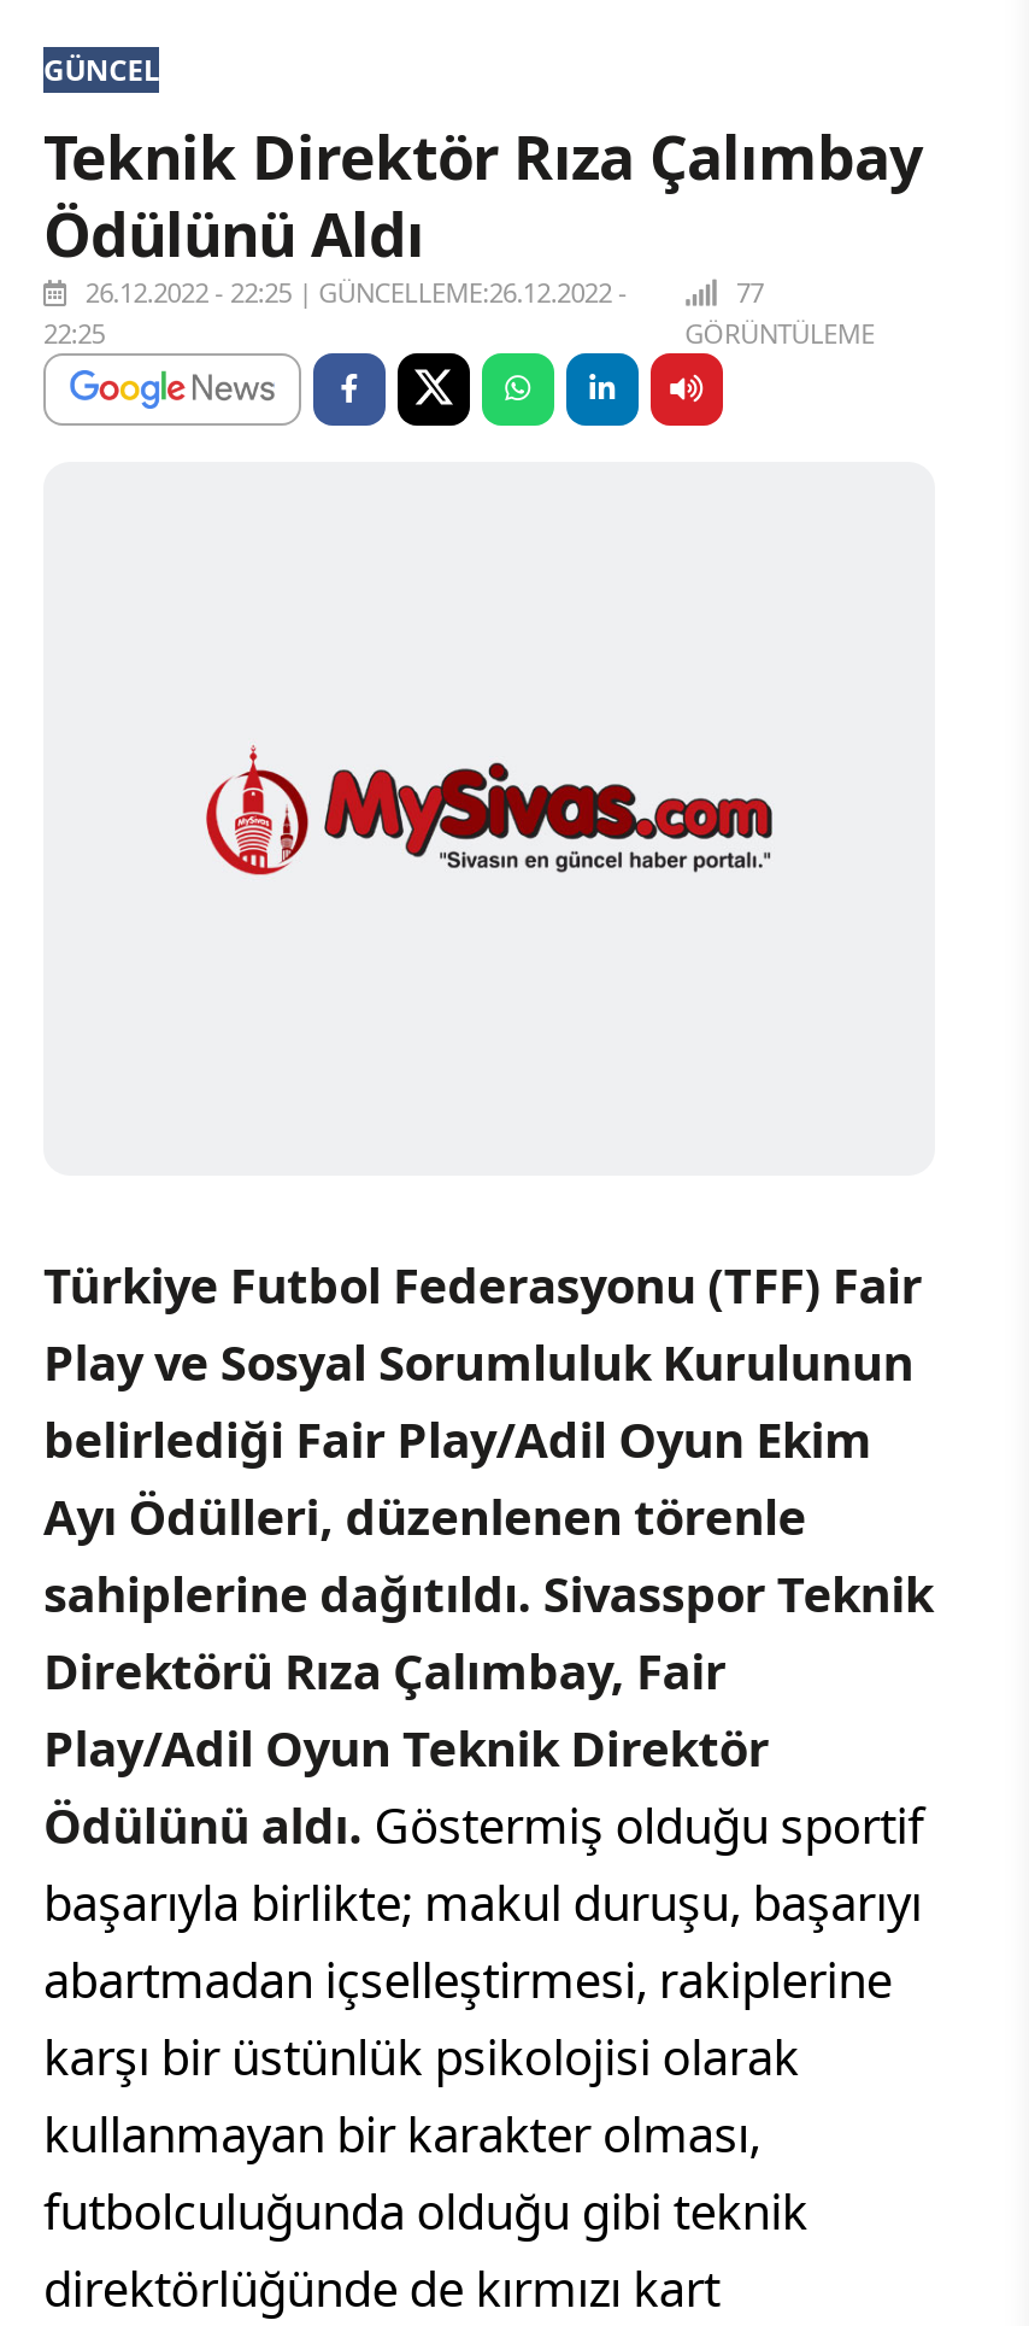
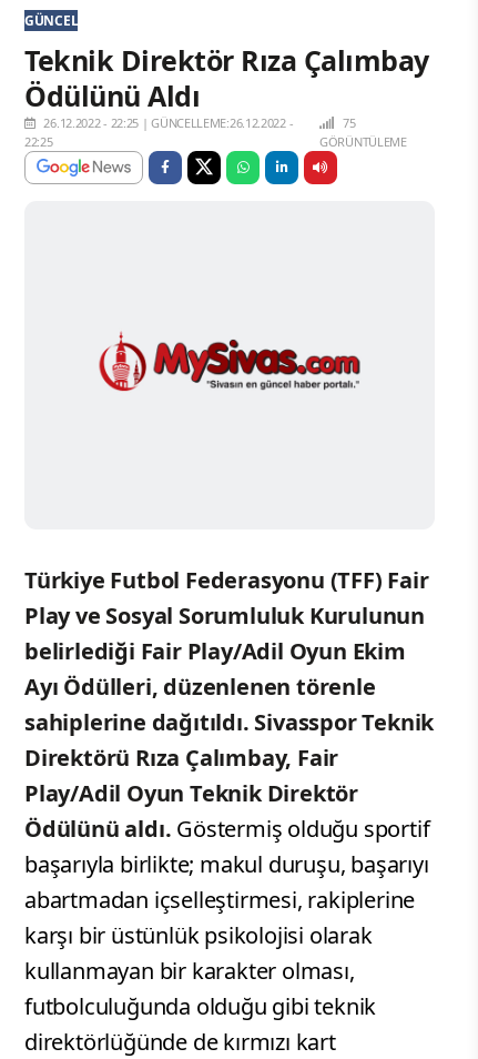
[730,273,764,309] 77 -> [340,114,356,131] 75

